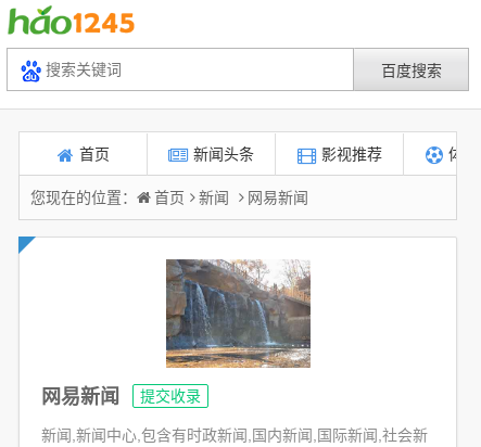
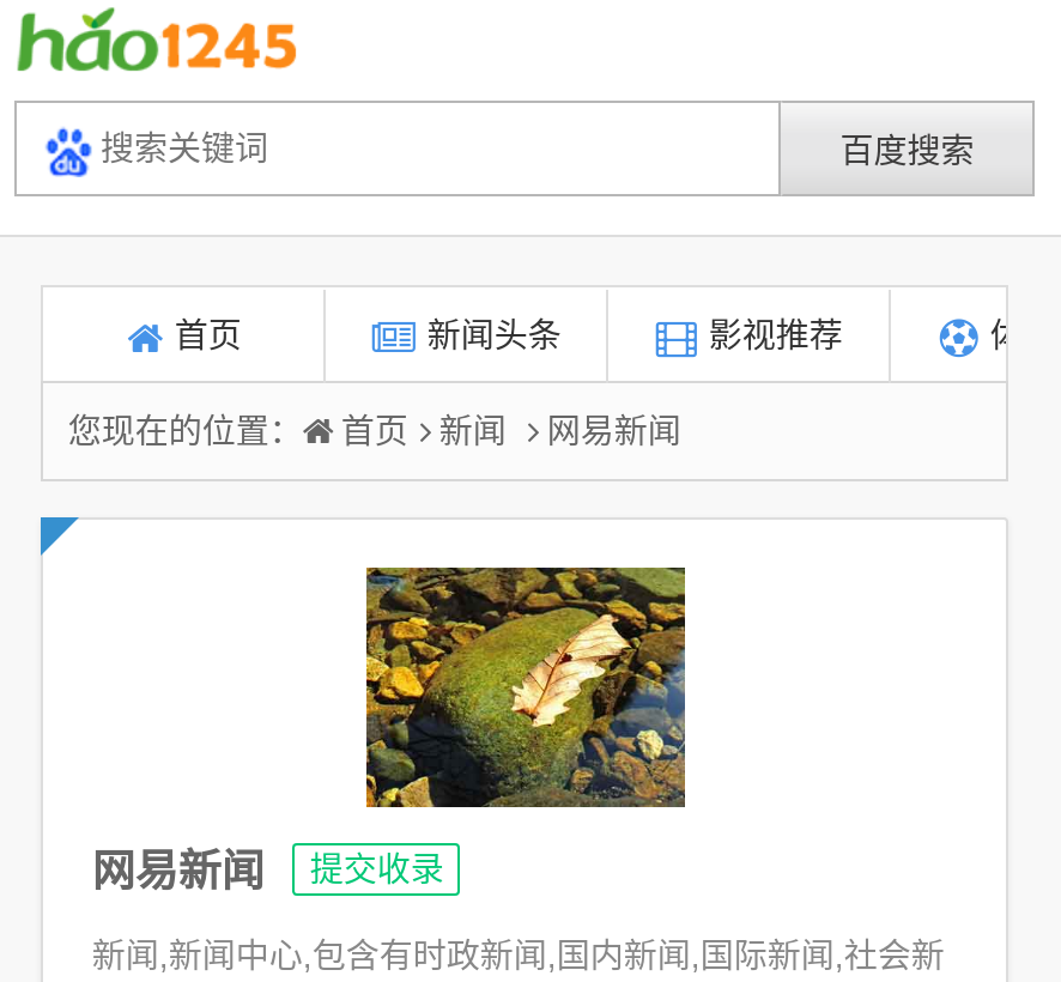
[165,258,312,369] [image] -> [364,565,687,810] [image]

